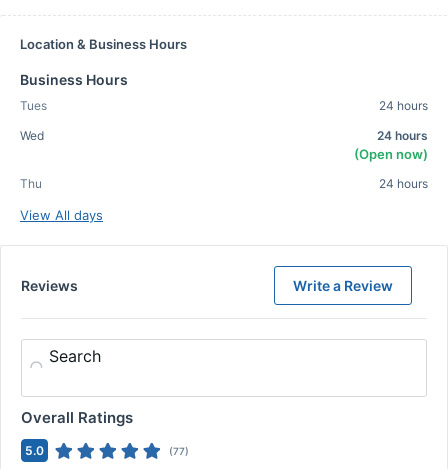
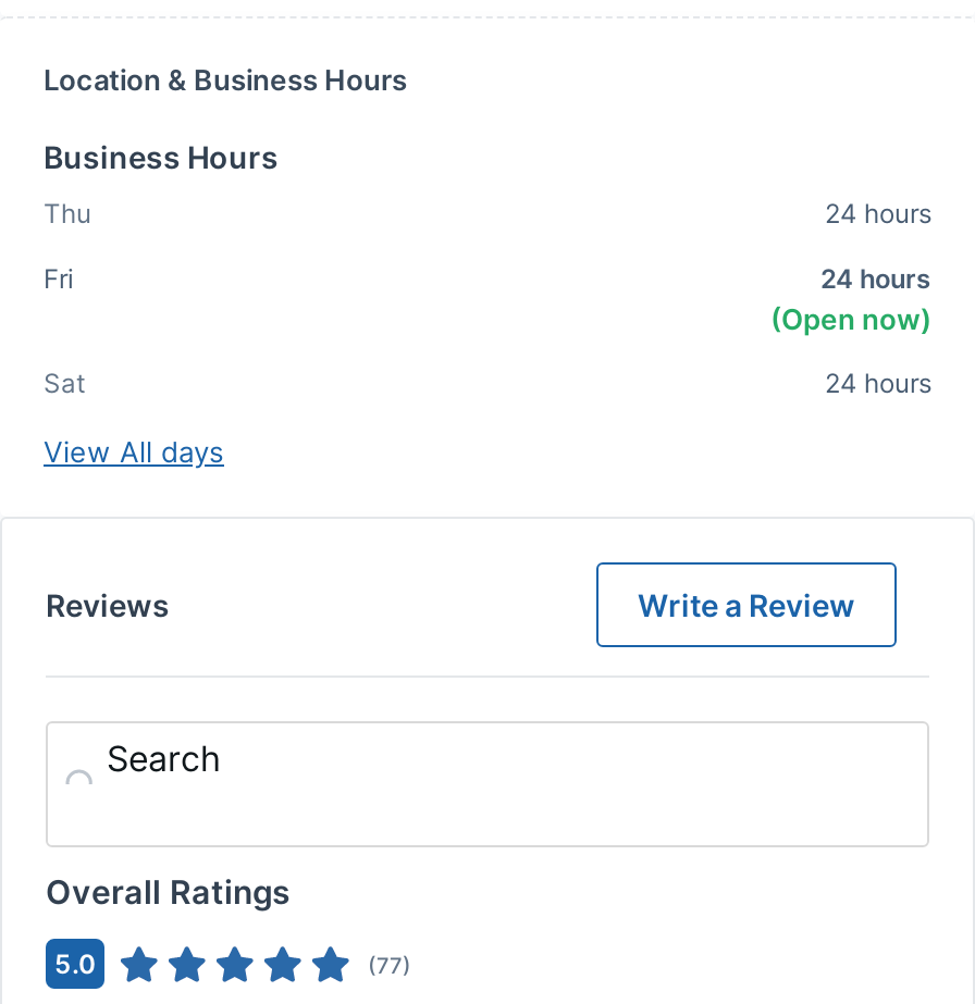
[20,98,47,113] Tues -> none
[20,128,44,143] Wed -> [44,262,74,295] Fri
moved [20,176,42,191] -> [44,197,91,230]: Thu
none -> [44,367,85,399] Sat

